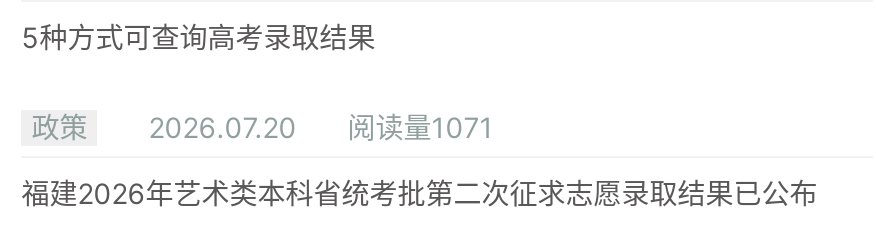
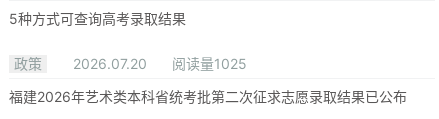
[31,110,494,144] 政策 2026.07.20 阅读量1071 -> [14,55,247,72] 政策 2026.07.20 阅读量1025

